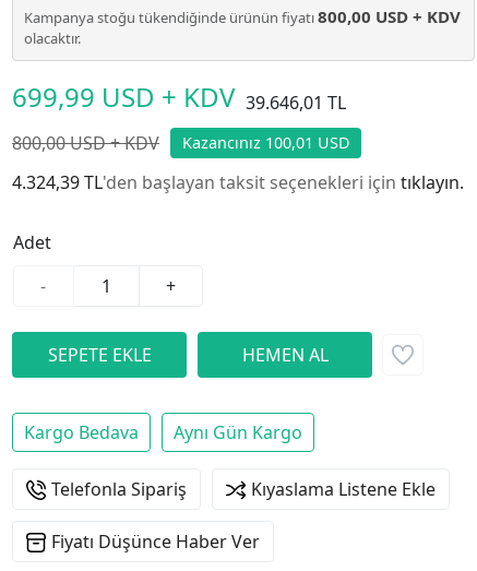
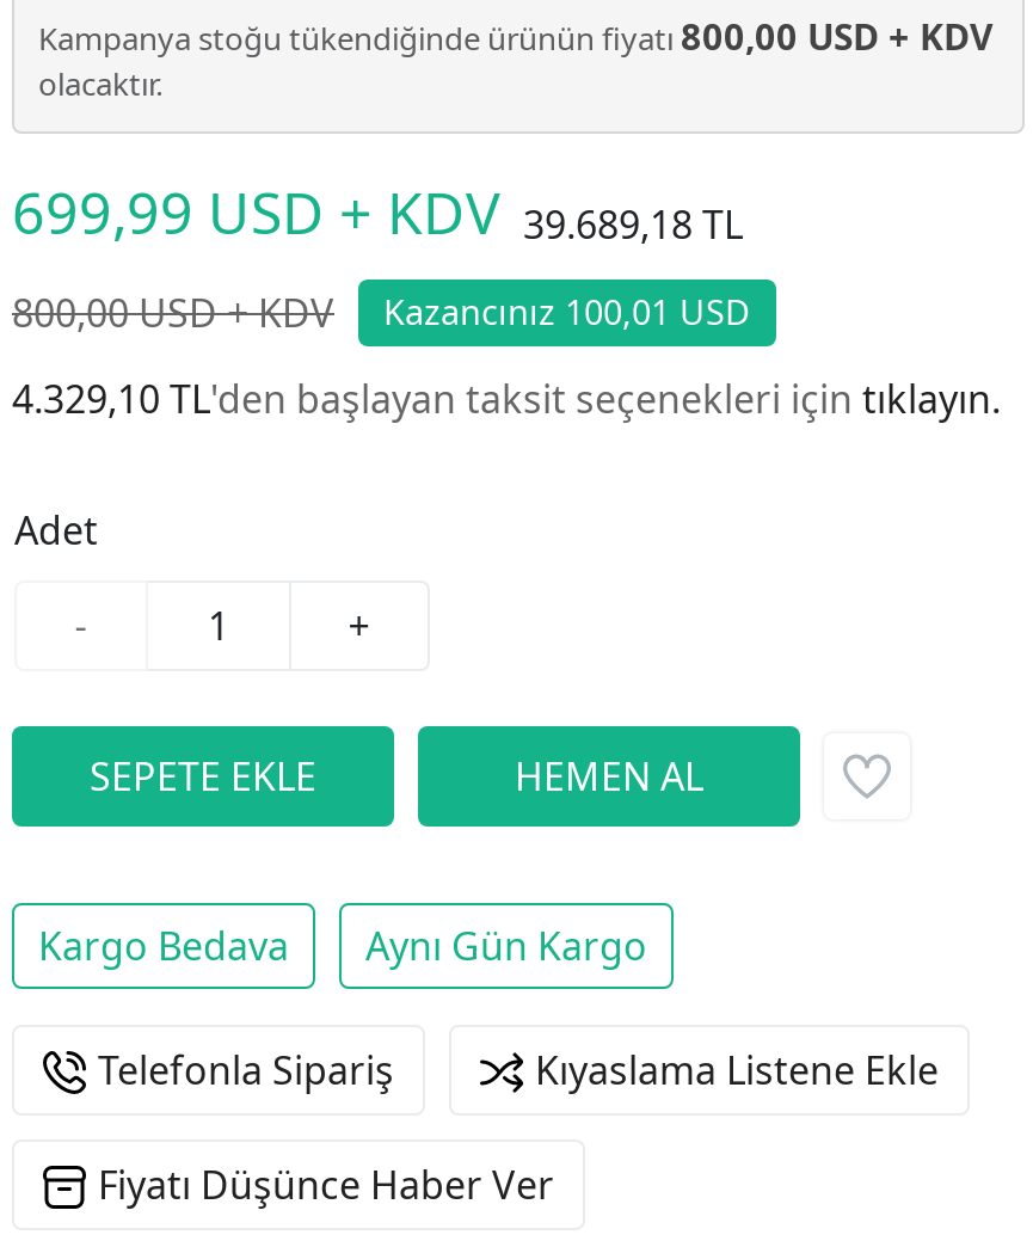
[12,79,346,115] 699,99 USD + KDV 39.646,01 TL -> [12,172,743,251] 699,99 USD + KDV 39.689,18 TL
[12,170,464,194] 4.324,39 TL'den başlayan taksit seçenekleri için tıklayın. -> [12,372,1001,424] 4.329,10 TL'den başlayan taksit seçenekleri için tıklayın.

